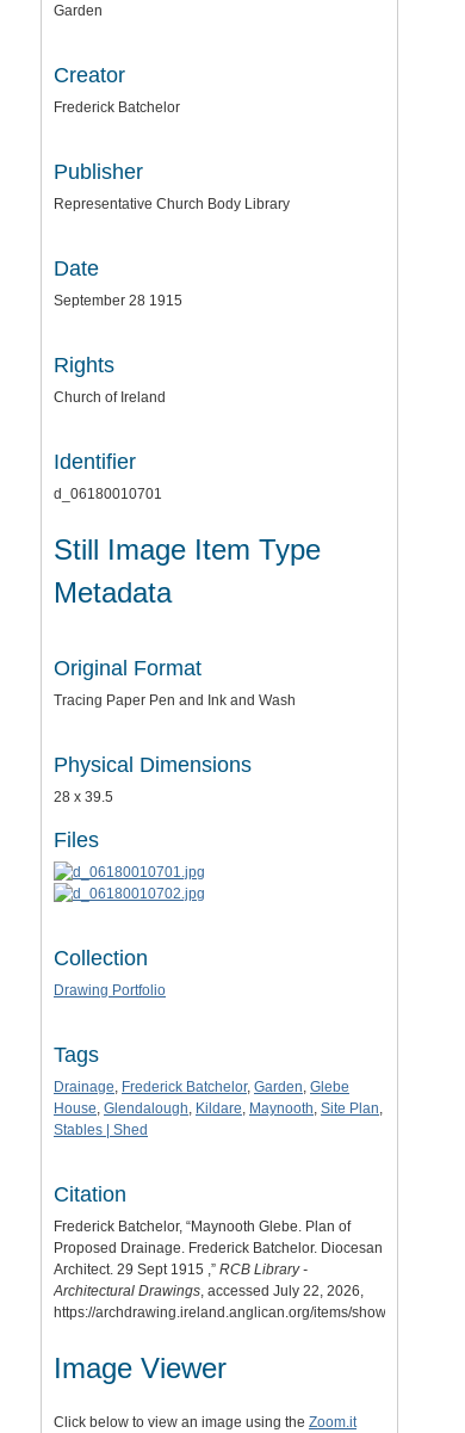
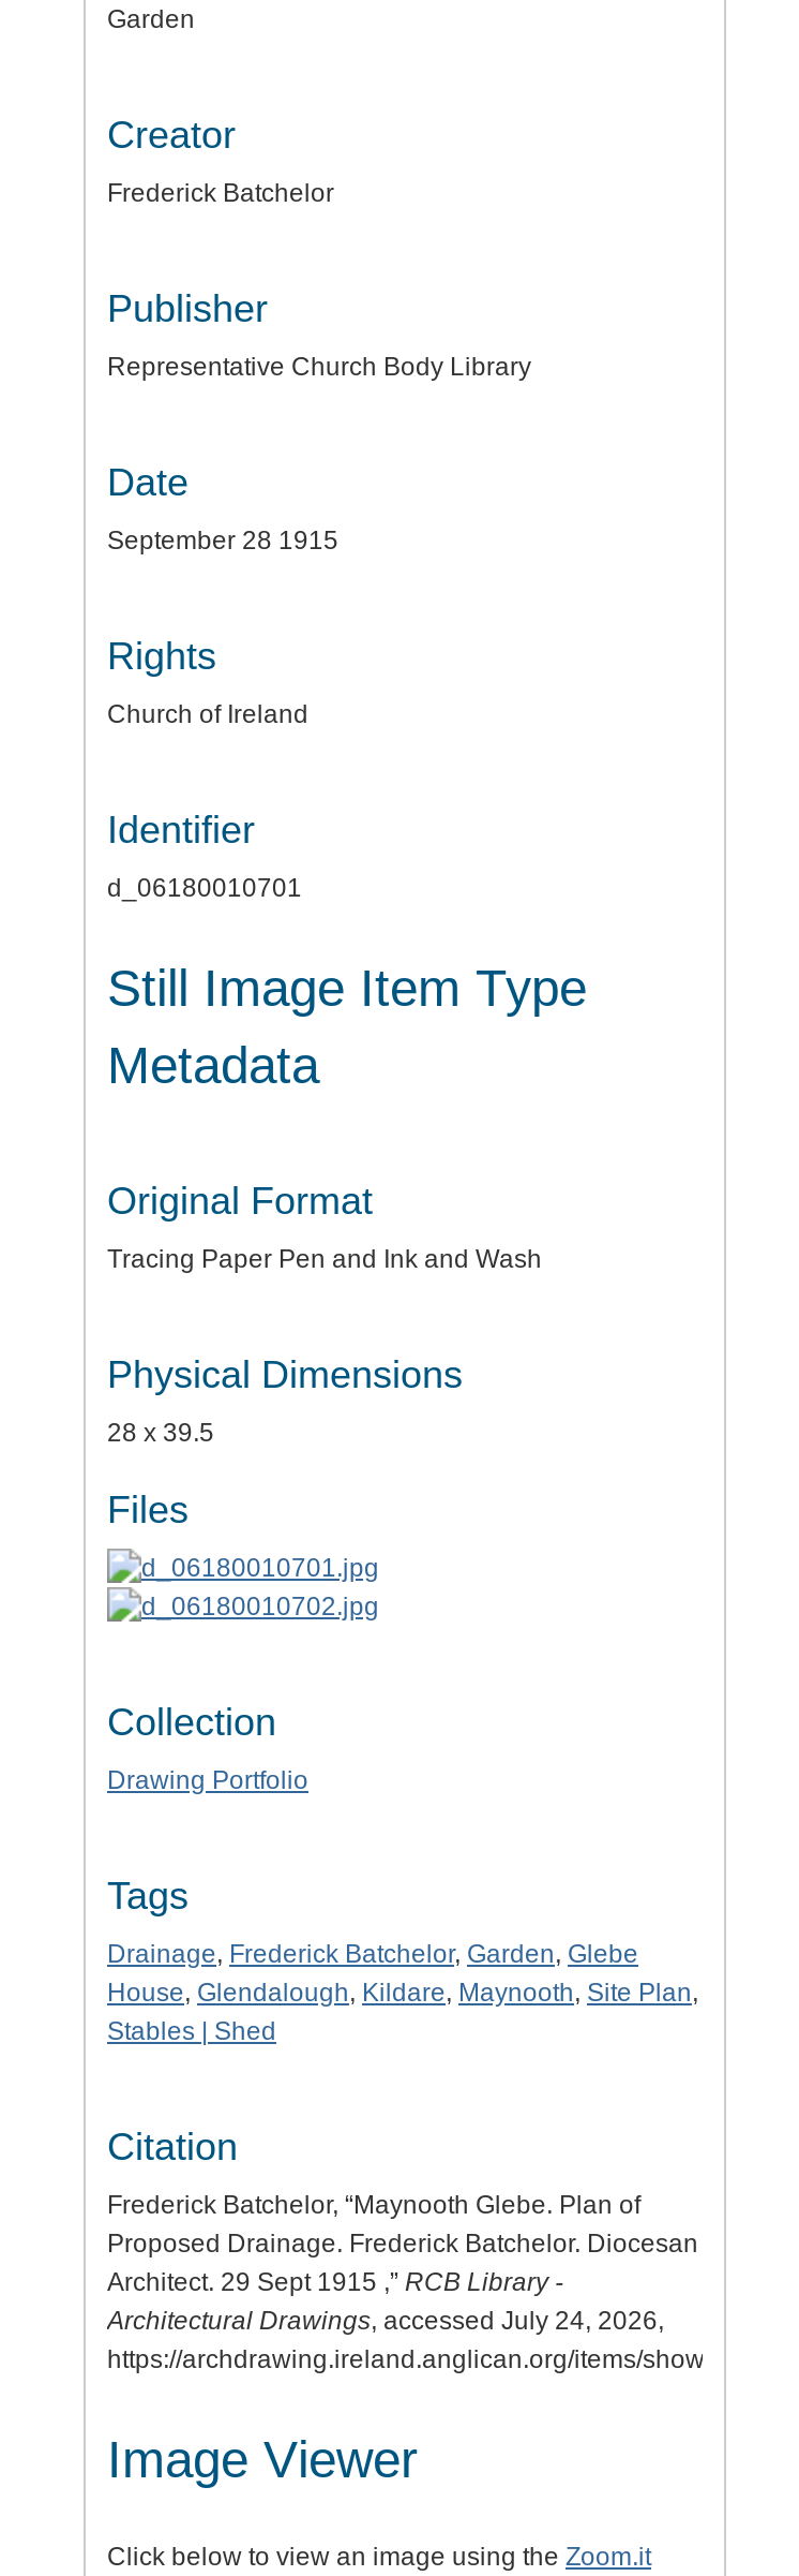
[54,1283,364,1299] Architectural Drawings, accessed July 22, 2026, -> [107,2306,664,2336] Architectural Drawings, accessed July 24, 2026,

